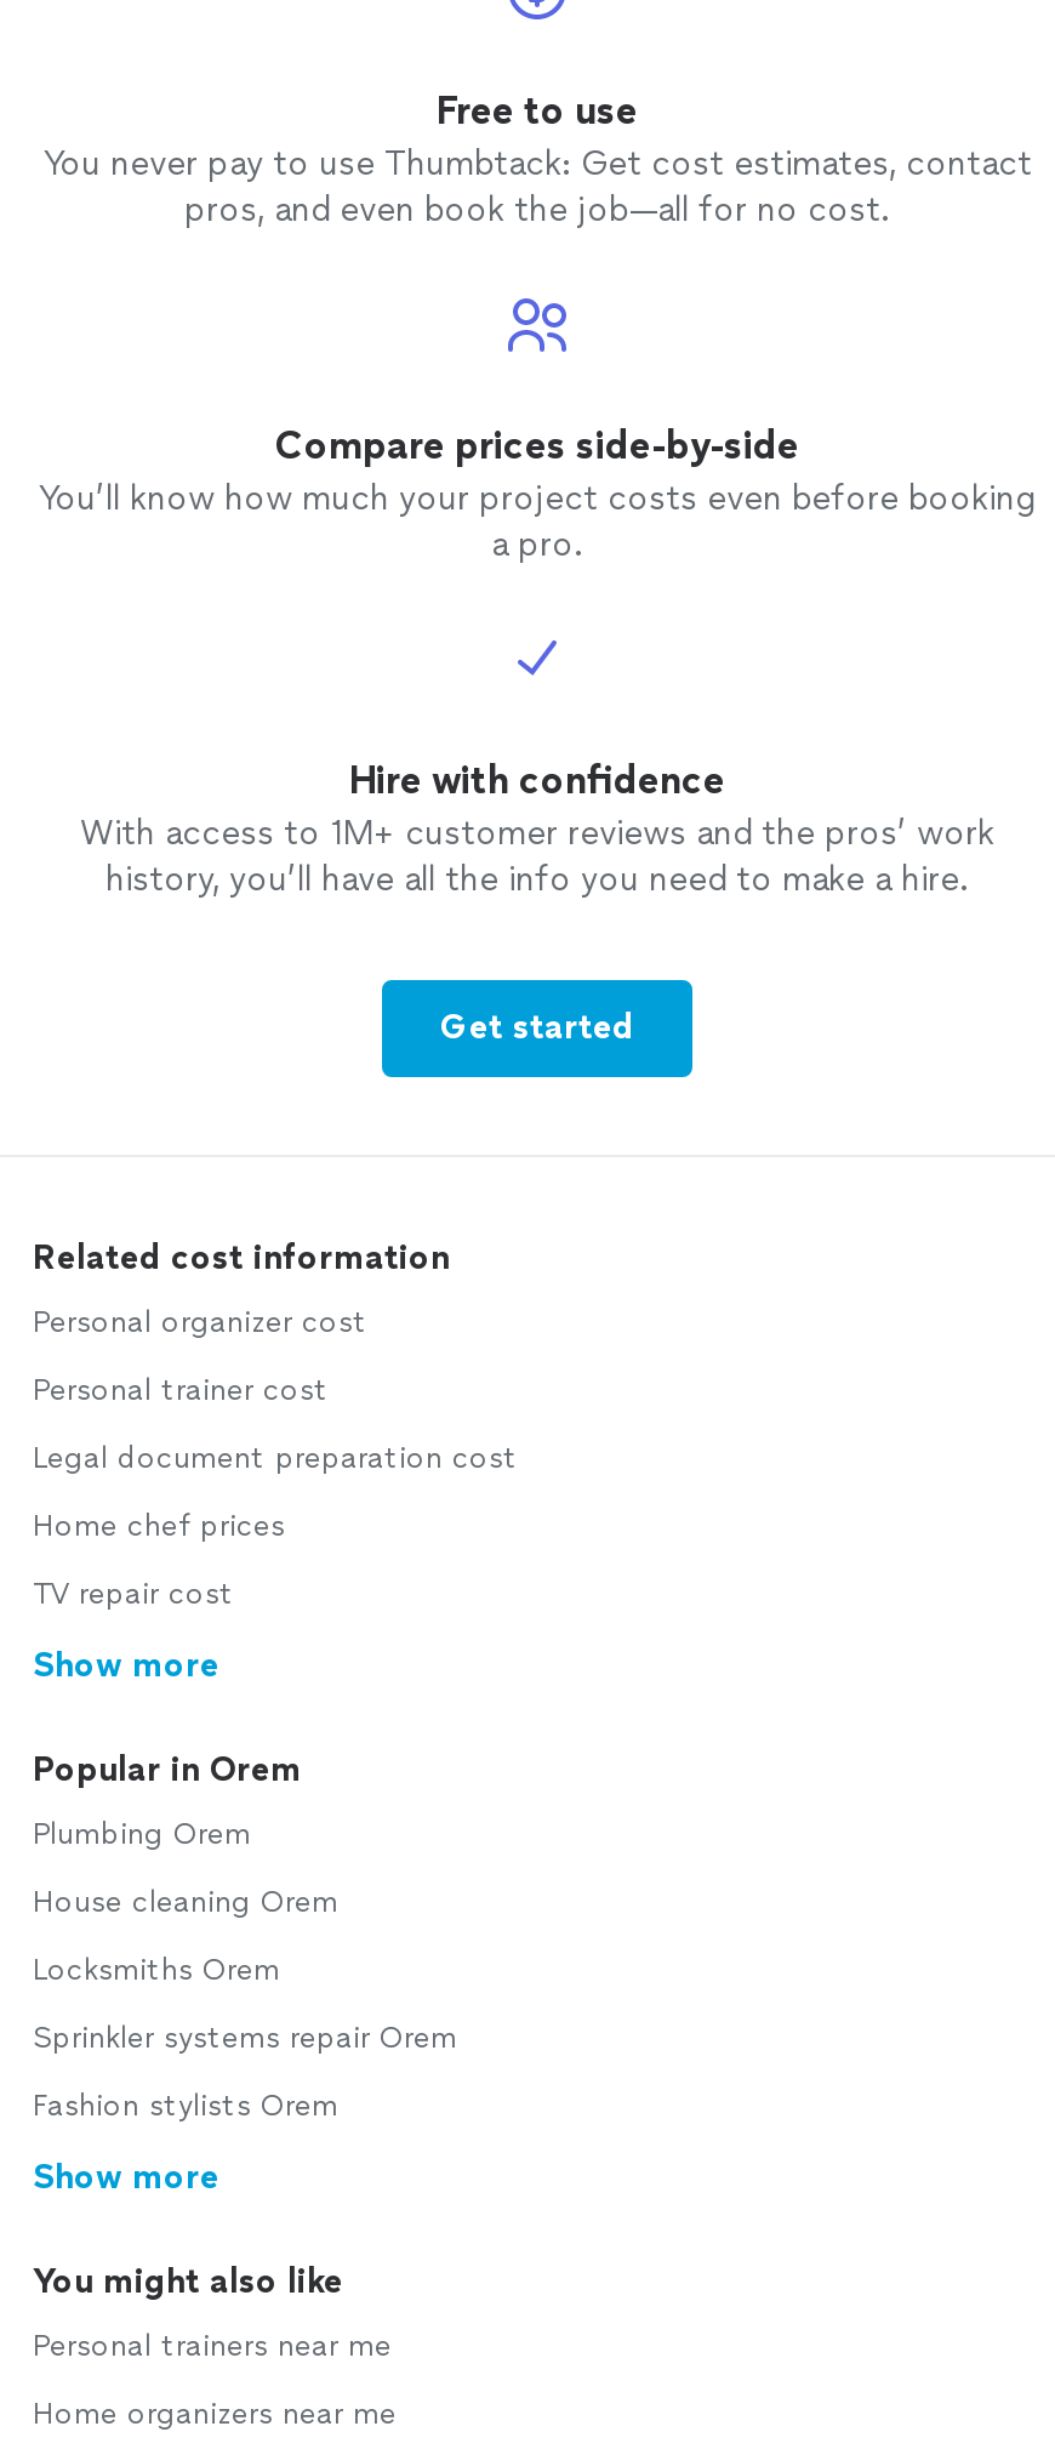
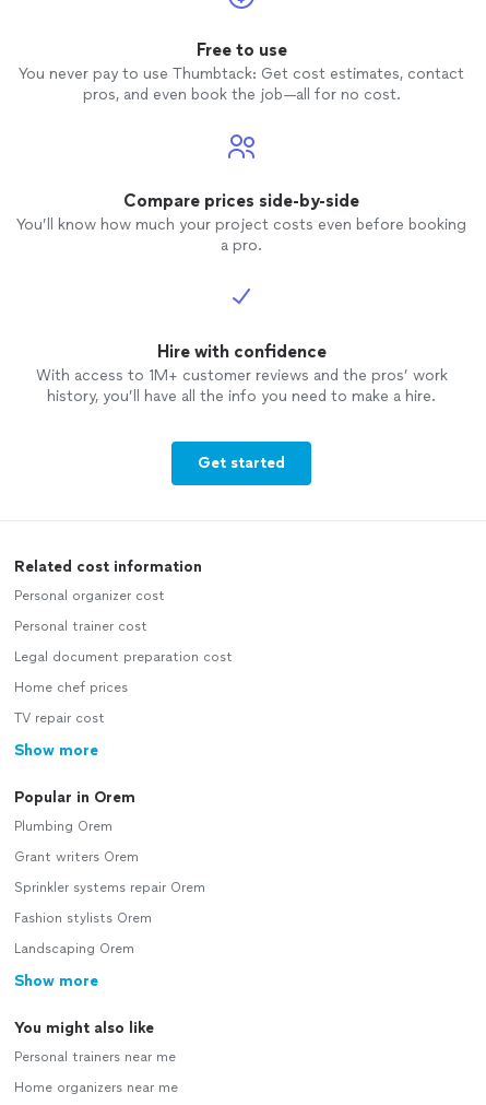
[33,1885,338,1987] House cleaning Orem | Locksmiths Orem -> [14,849,139,865] Grant writers Orem
moved [33,2021,457,2123] -> [14,880,205,926]: Sprinkler systems repair Orem | Fashion stylists Orem
none -> [14,941,134,956] Landscaping Orem

